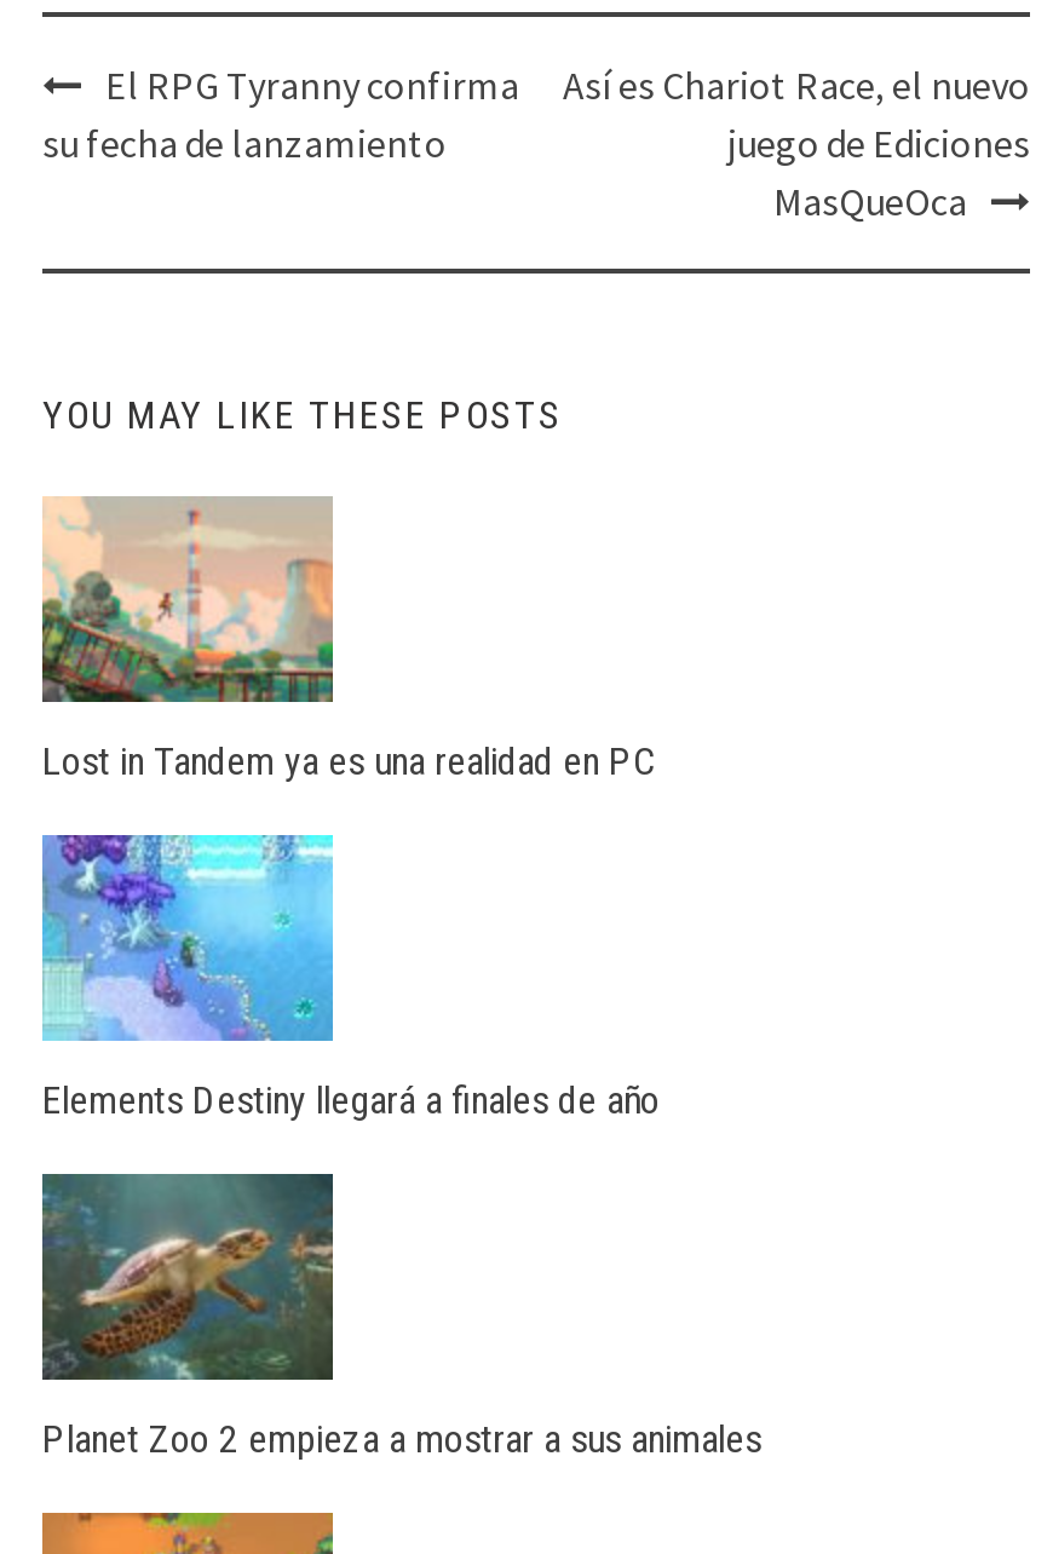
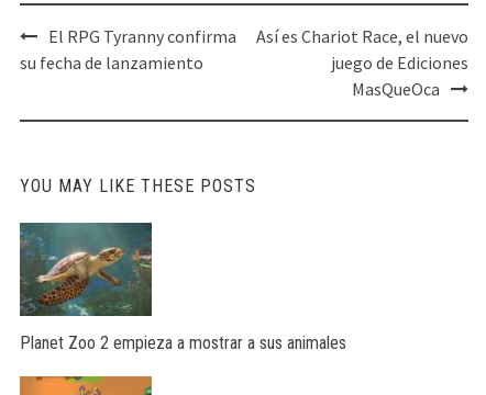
[40,496,655,785] [image] | Lost in Tandem ya es una realidad en PC -> none
[40,833,660,1124] [image] | Elements Destiny llegará a finales de año -> none

